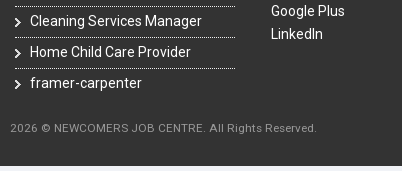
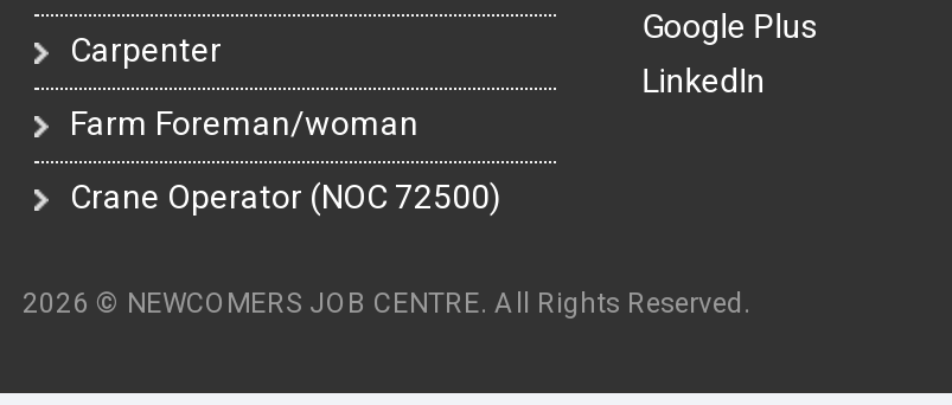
[30,13,202,29] Cleaning Services Manager -> [70,31,222,69] Carpenter
[30,44,191,60] Home Child Care Provider -> [70,105,419,143] Farm Foreman/woman
[30,75,142,91] framer-carpenter -> [70,178,501,216] Crane Operator (NOC 72500)

